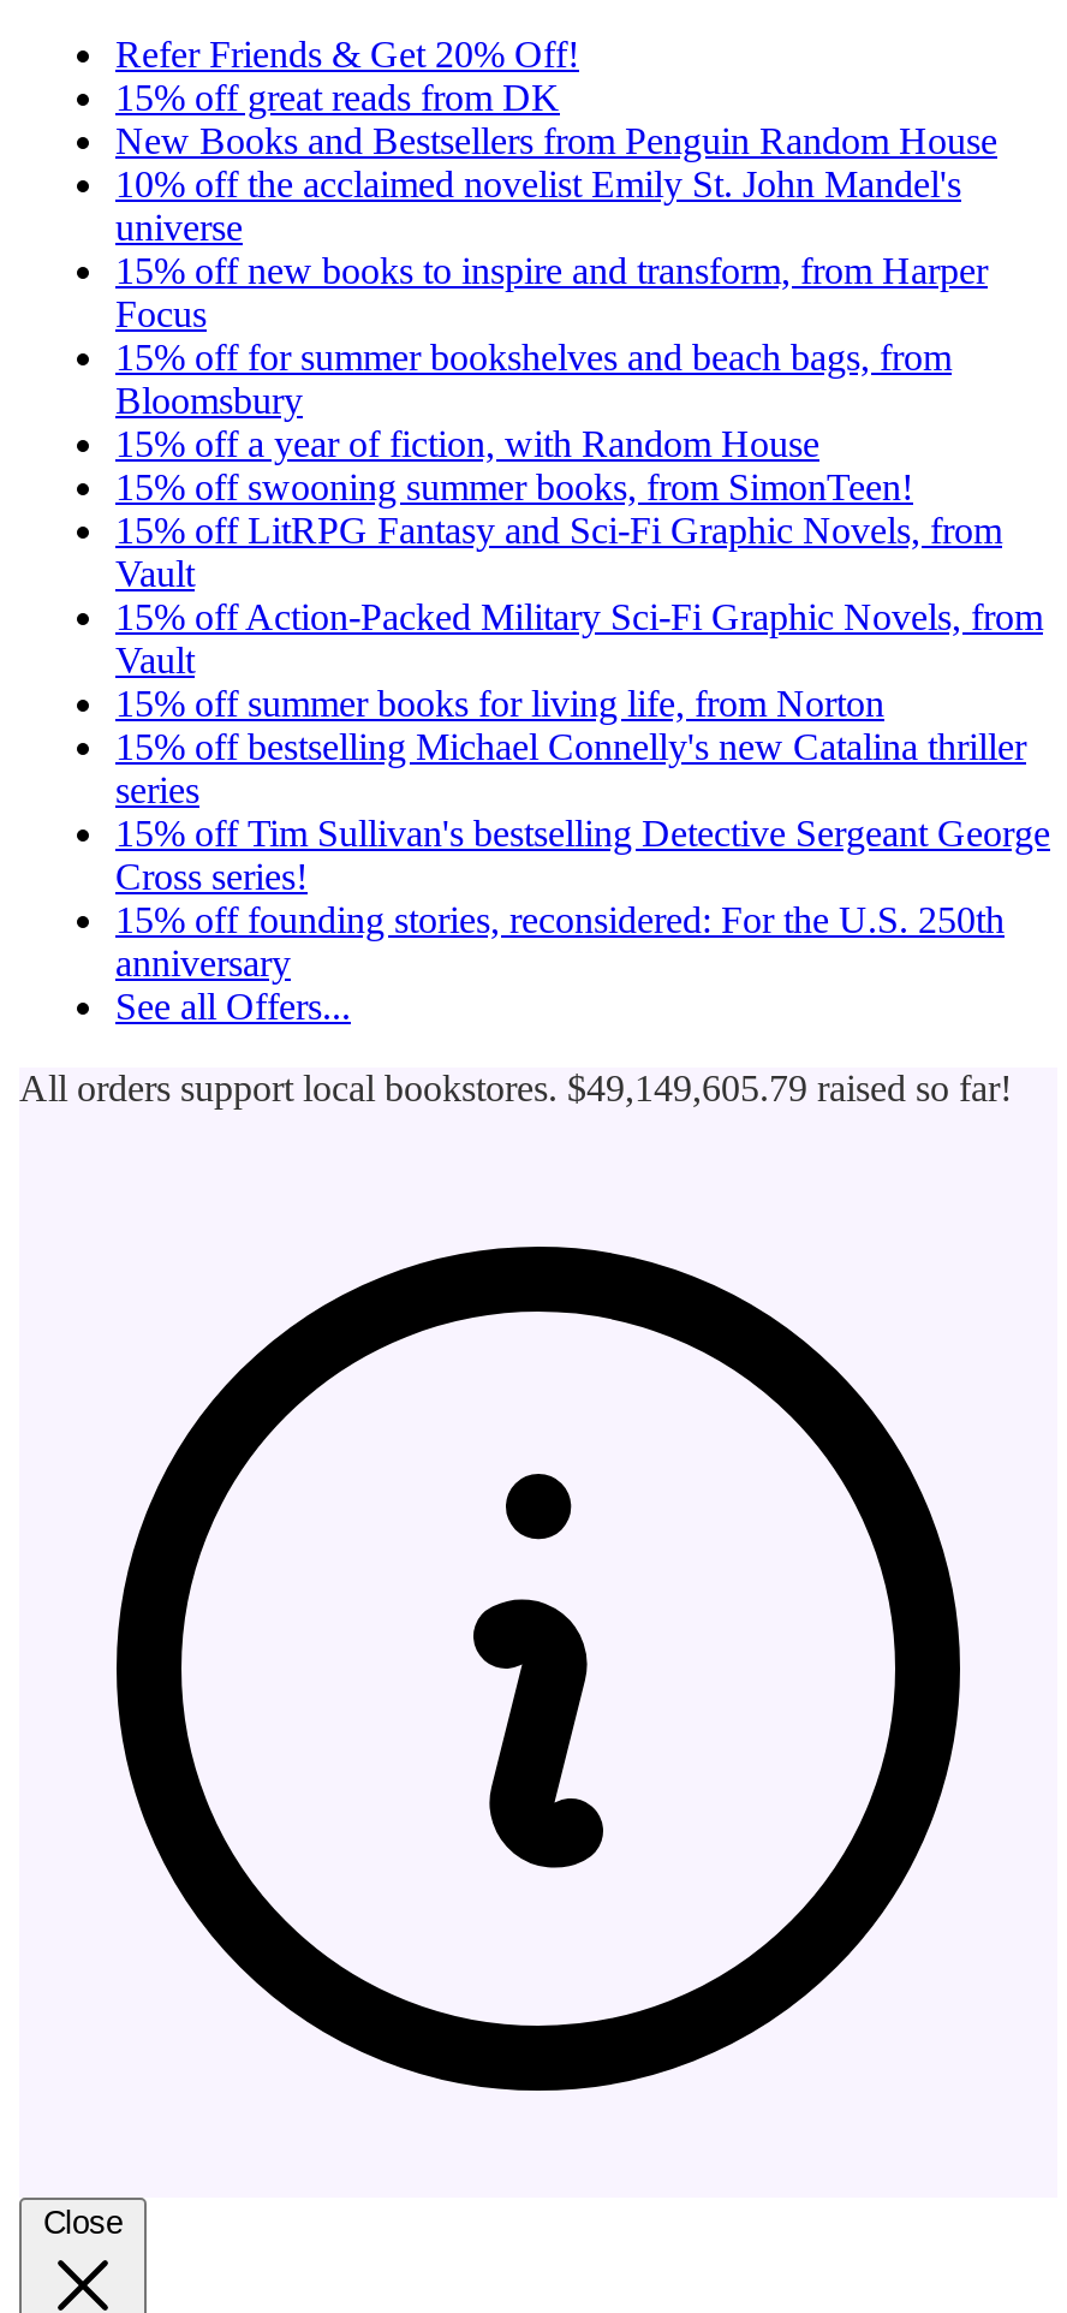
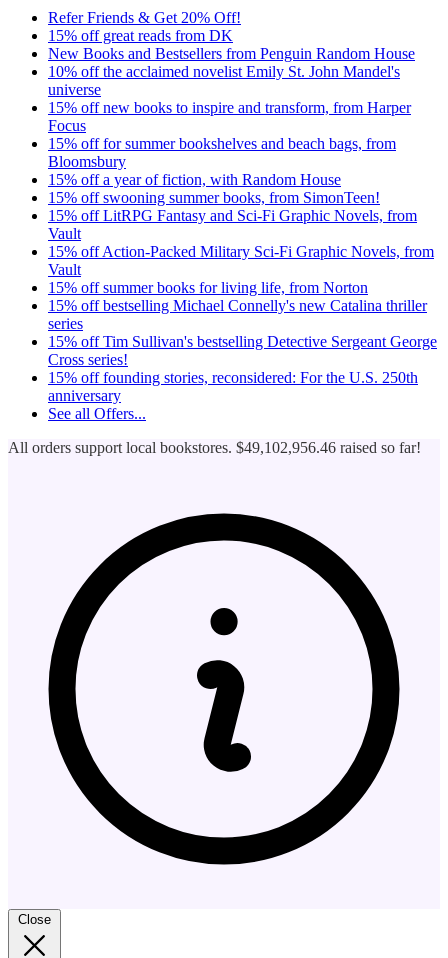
[19,1068,1012,1108] All orders support local bookstores. $49,149,605.79 raised so far! -> [8,439,421,456] All orders support local bookstores. $49,102,956.46 raised so far!

